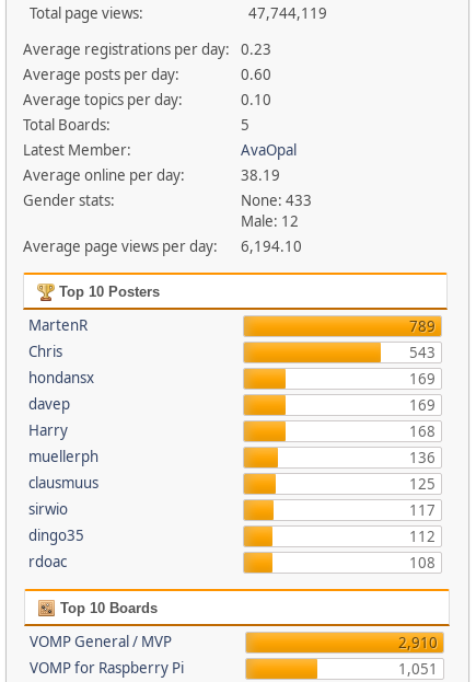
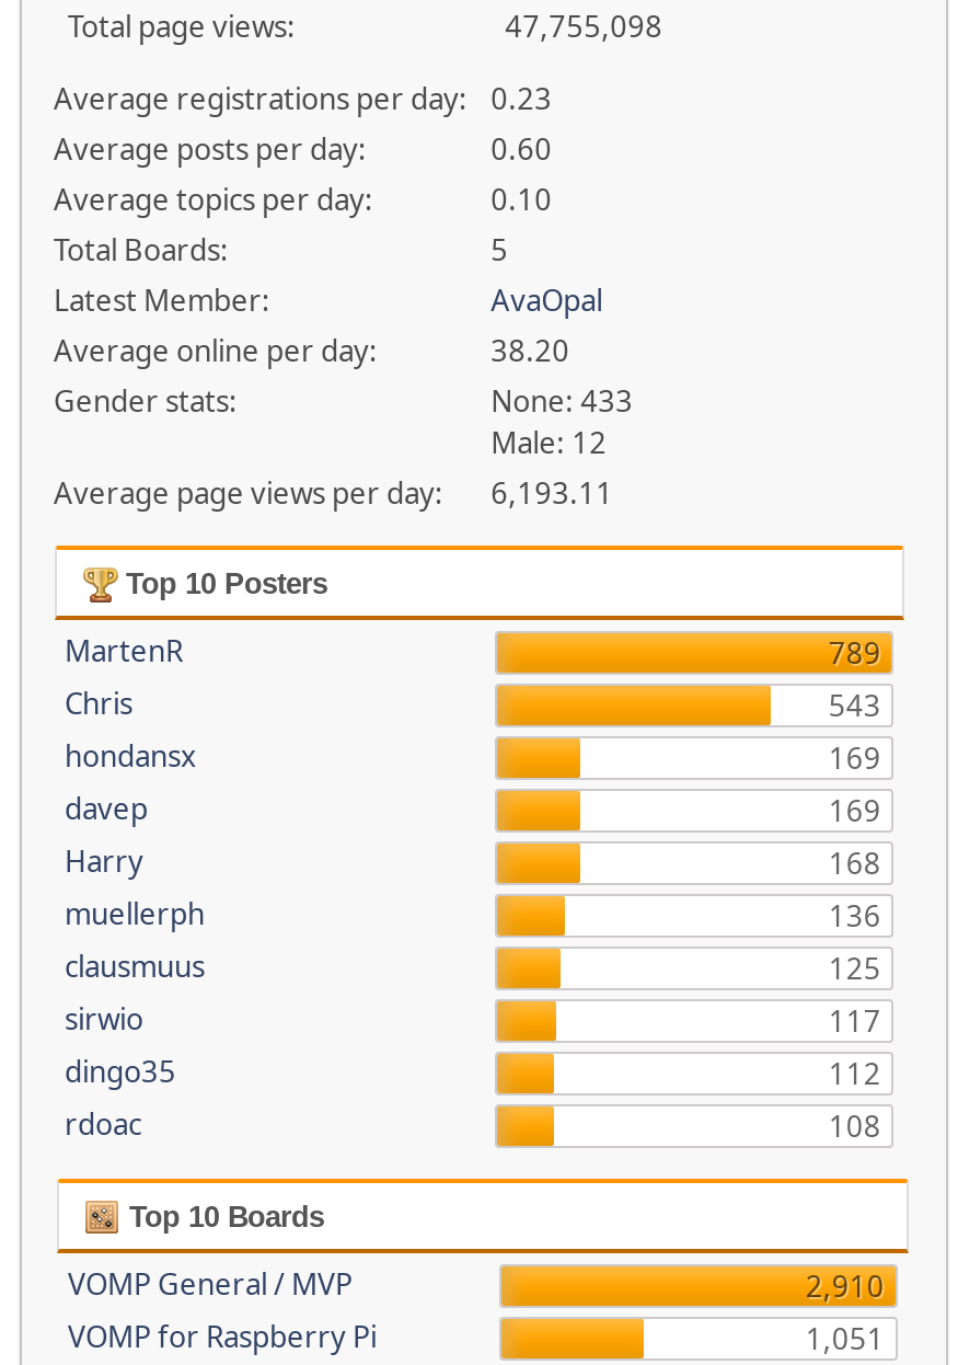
[248,3,327,23] 47,744,119 -> [505,7,663,46] 47,755,098
[241,165,280,185] 38.19 -> [491,331,570,370] 38.20
[22,236,302,256] Average page views per day: 6,194.10 -> [54,473,613,513] Average page views per day: 6,193.11

